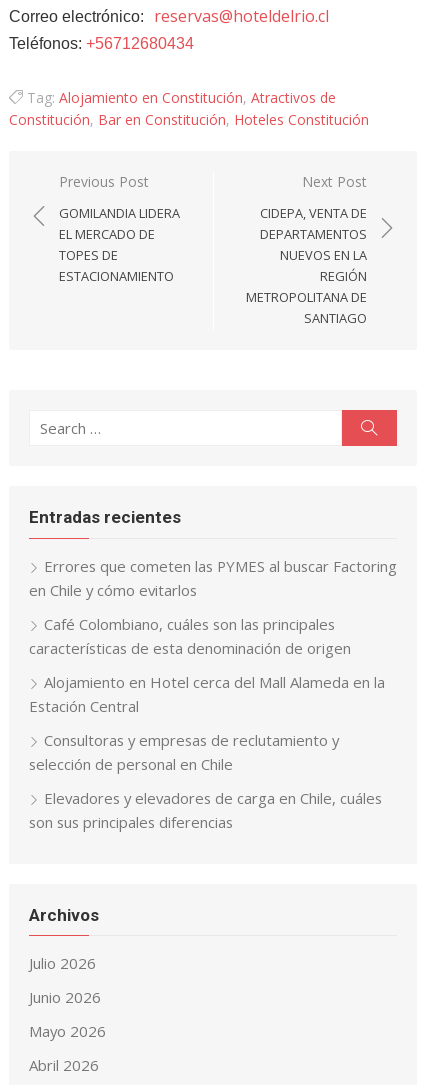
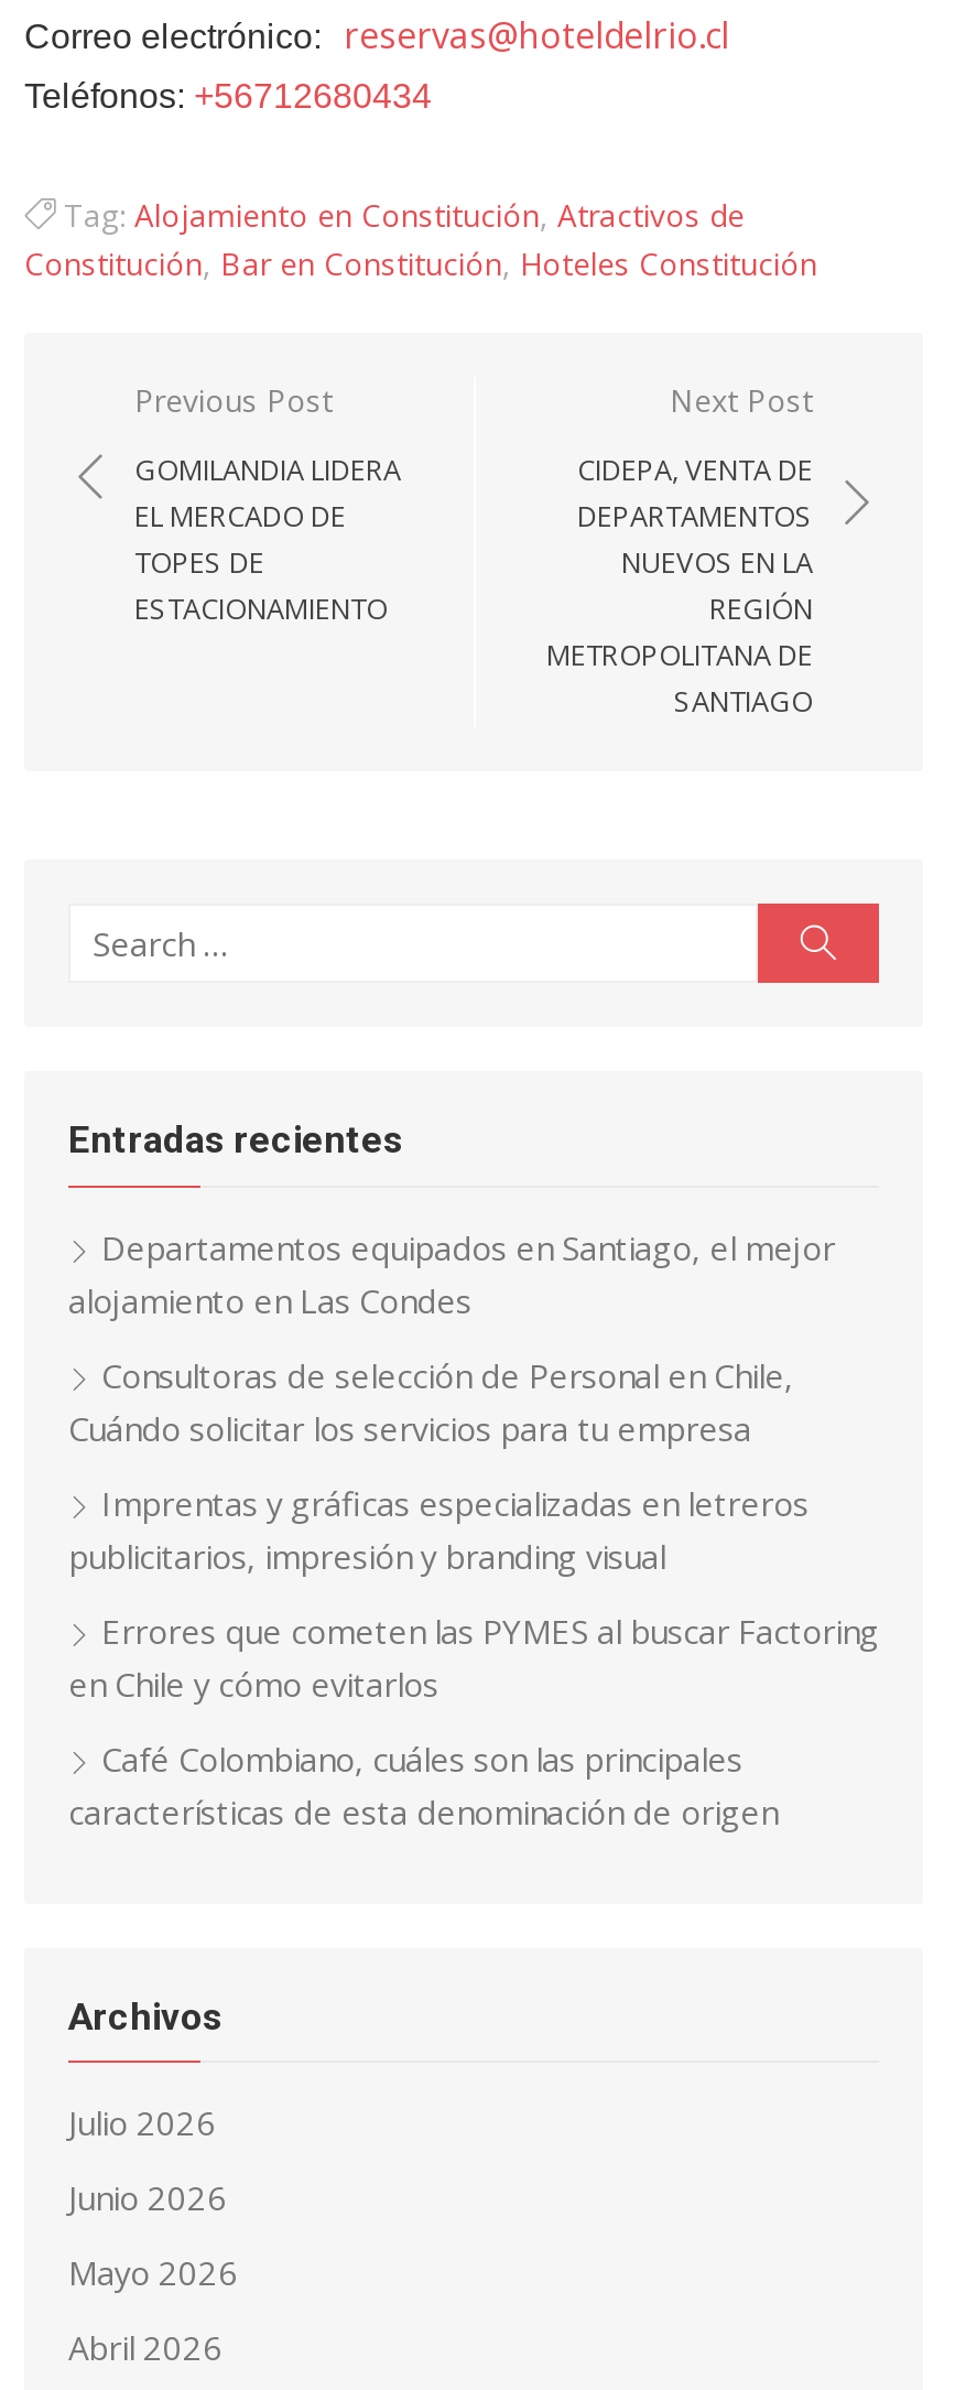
none -> [68,1224,835,1577] Departamentos equipados en Santiago, el mejor | alojamiento en Las Condes | Consultoras de selección de Personal en Chile, | Cuándo solicitar los servicios para tu empresa | Imprentas y gráficas especializadas en letreros | publicitarios, impresión y branding visual
moved [29,555,397,657] -> [68,1608,879,1832]: Errores que cometen las PYMES al buscar Factoring | en Chile y cómo evitarlos | Café Colombiano, cuáles son las principales | características de esta denominación de origen
[29,671,385,831] Alojamiento en Hotel cerca del Mall Alameda en la | Estación Central | Consultoras y empresas de reclutamiento y | selección de personal en Chile | Elevadores y elevadores de carga en Chile, cuáles | son sus principales diferencias -> none

